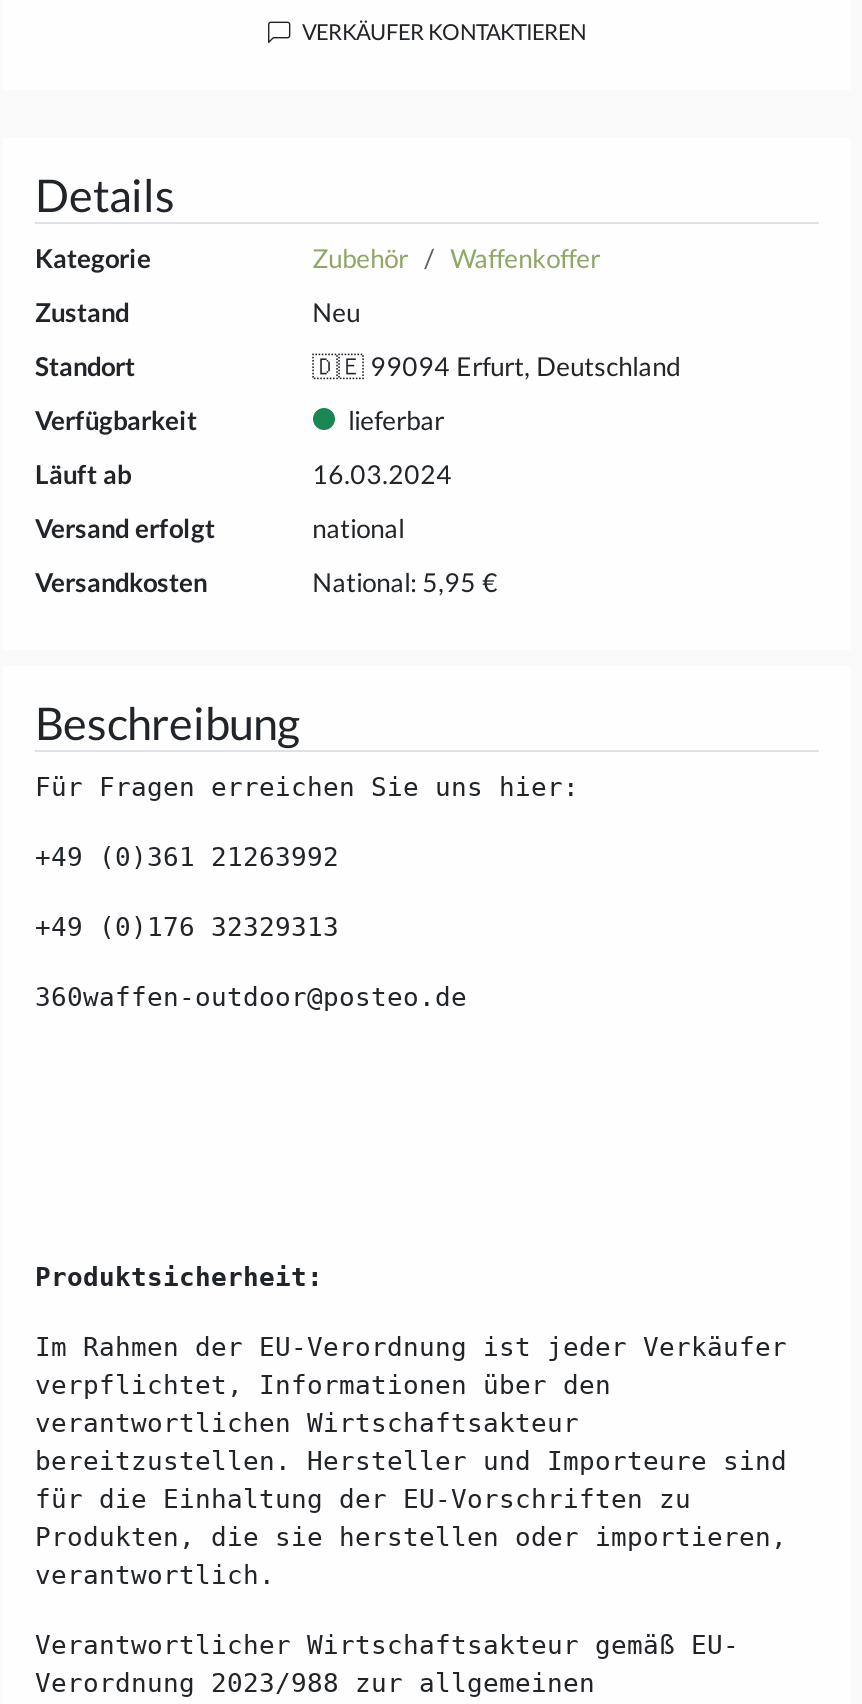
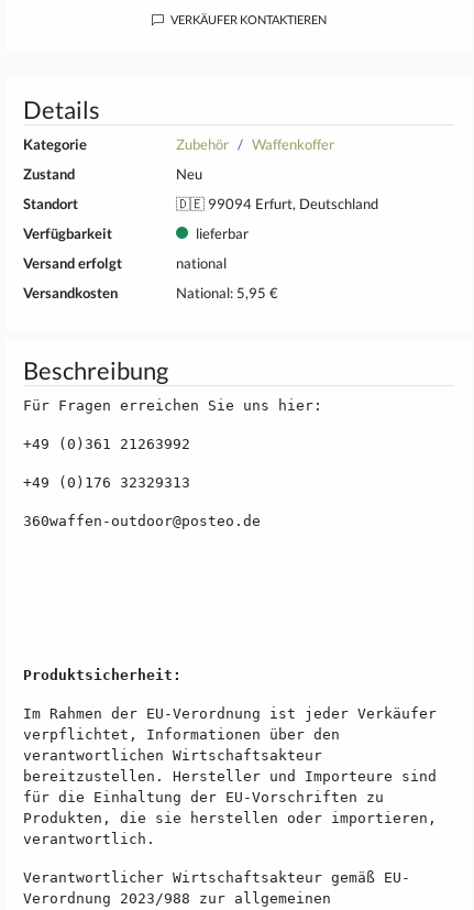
[35,458,452,490] Läuft ab | 16.03.2024 -> none

